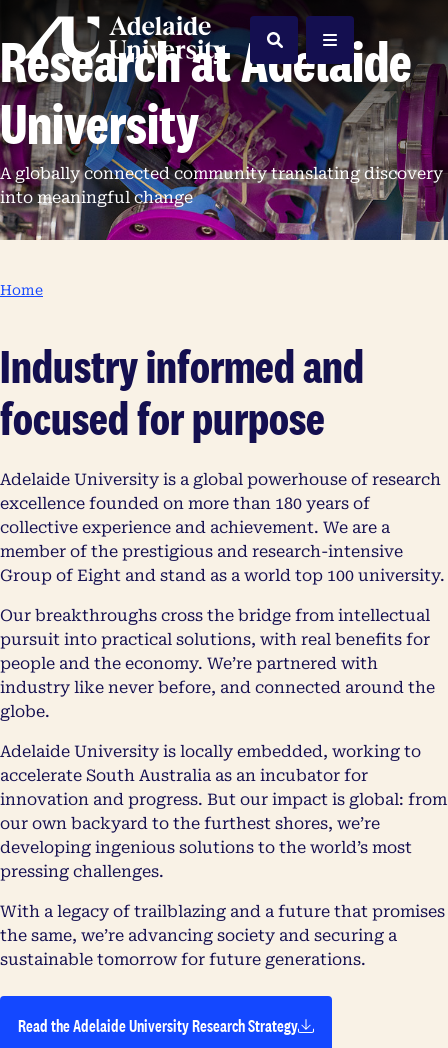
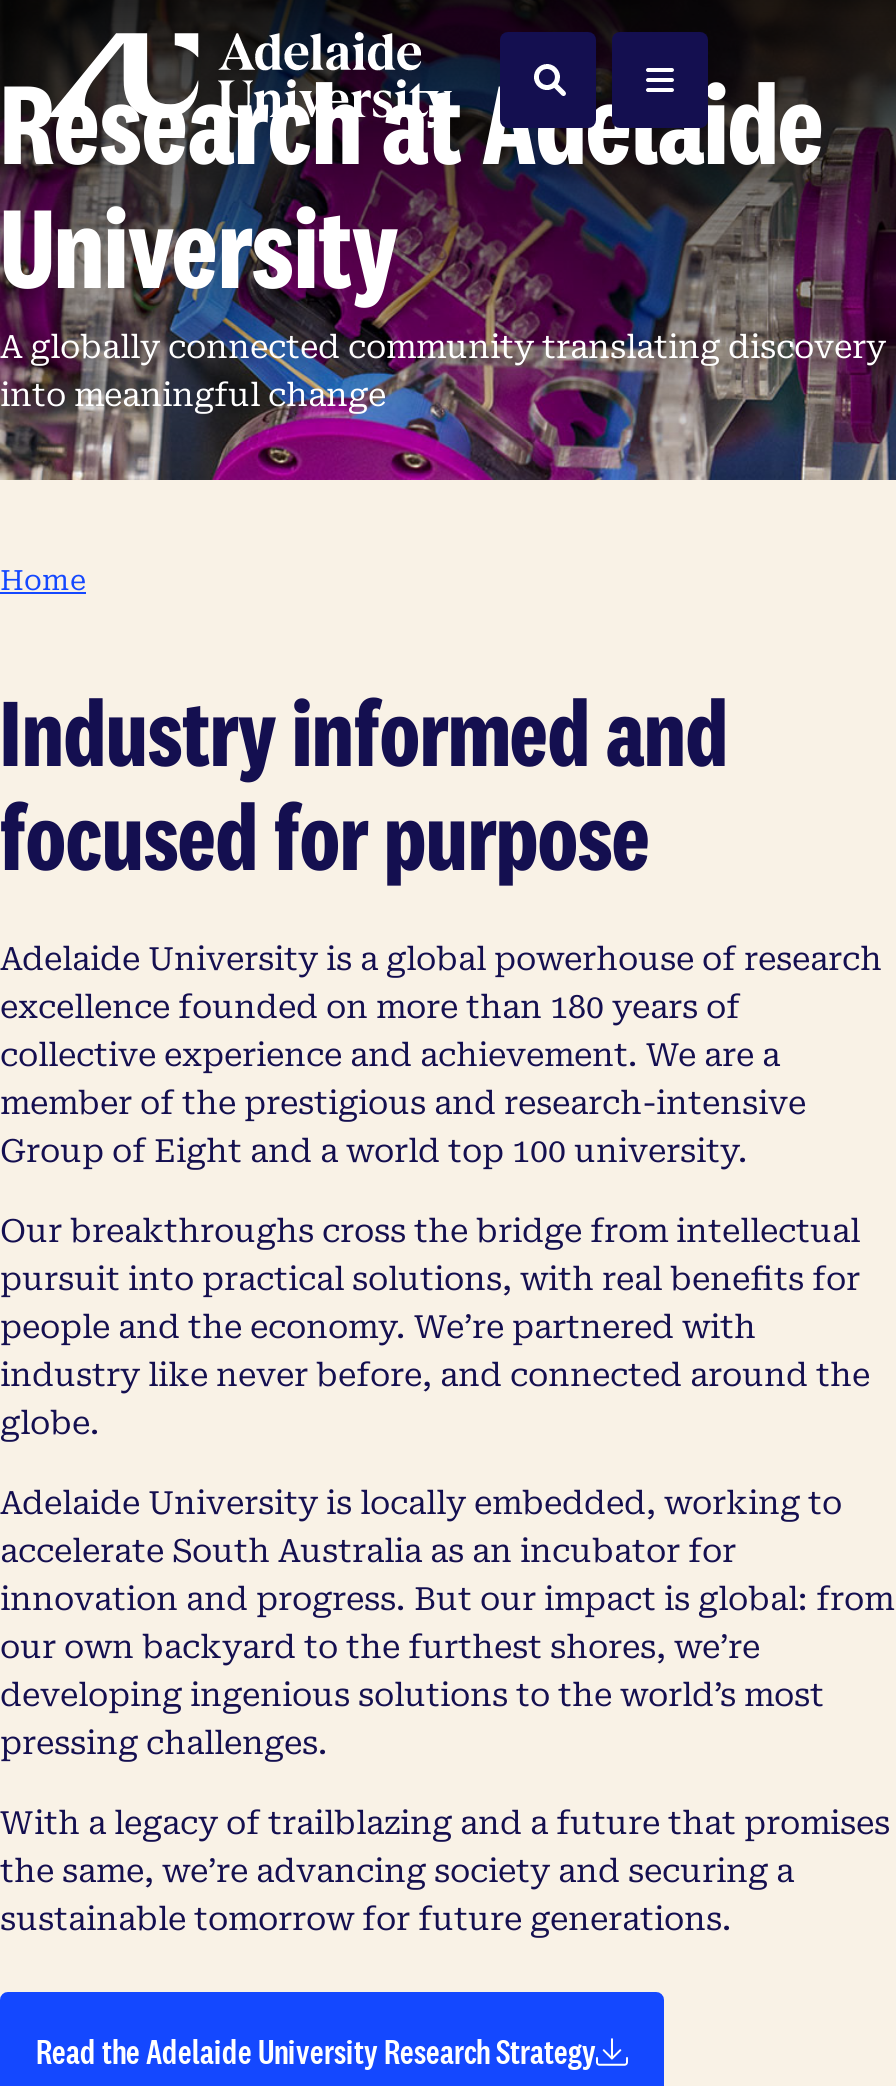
[0,566,445,585] Group of Eight and stand as a world top 100 university. -> [0,1132,748,1170] Group of Eight and a world top 100 university.

